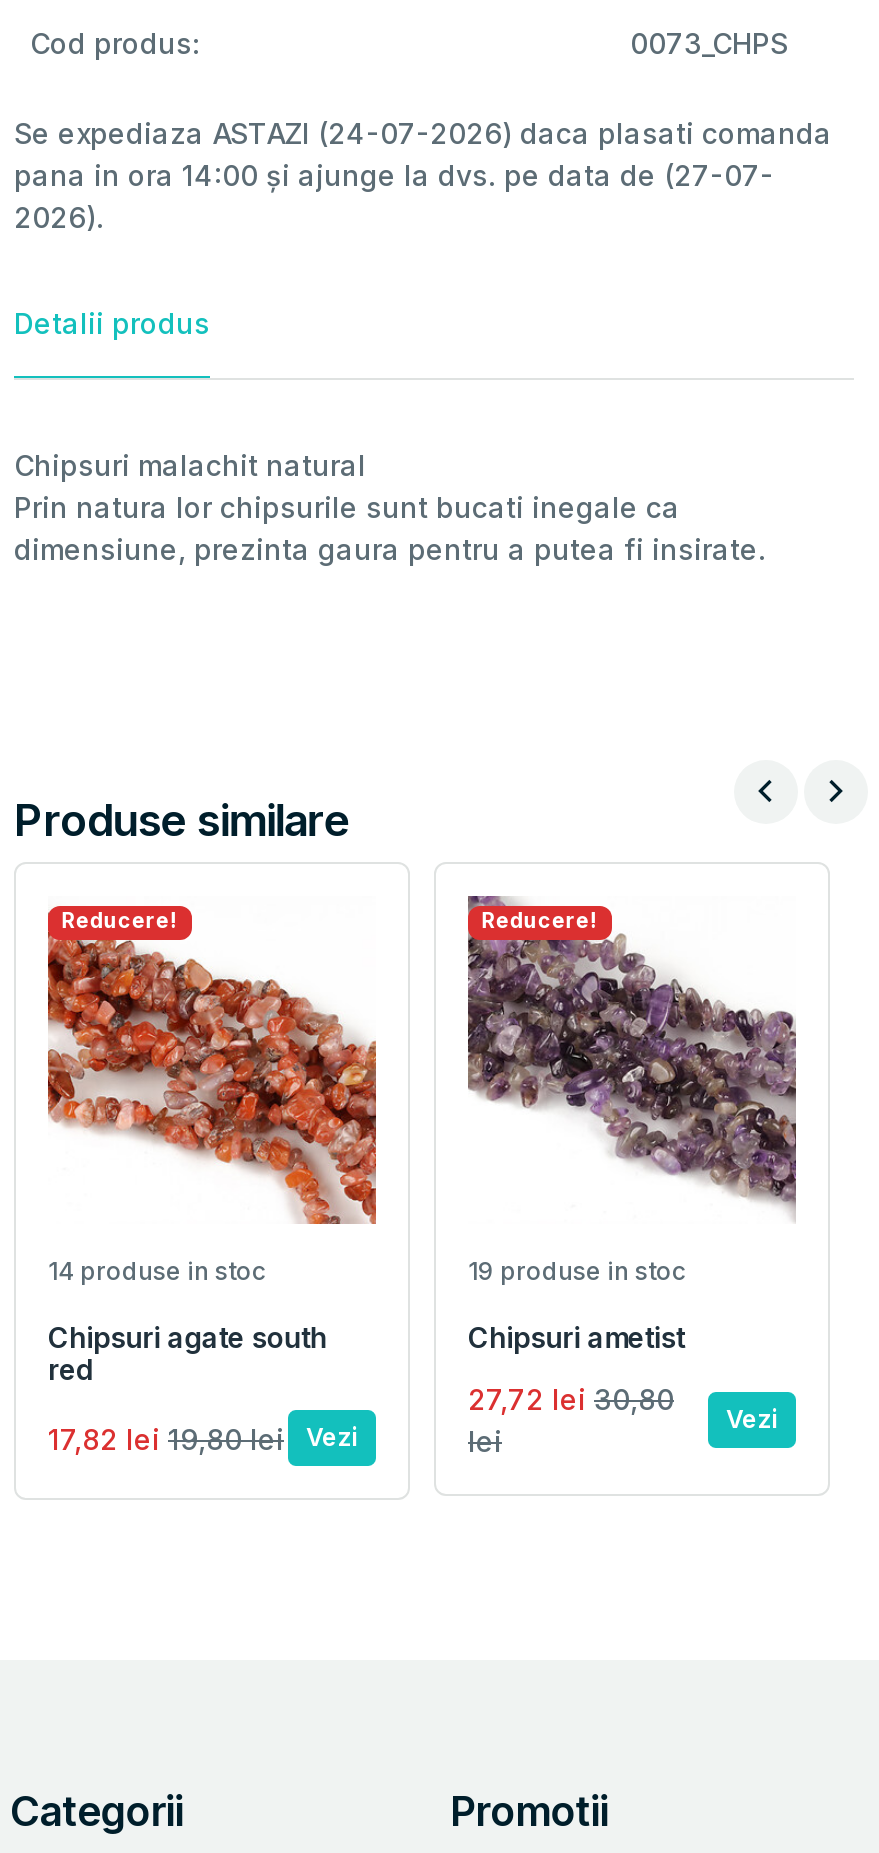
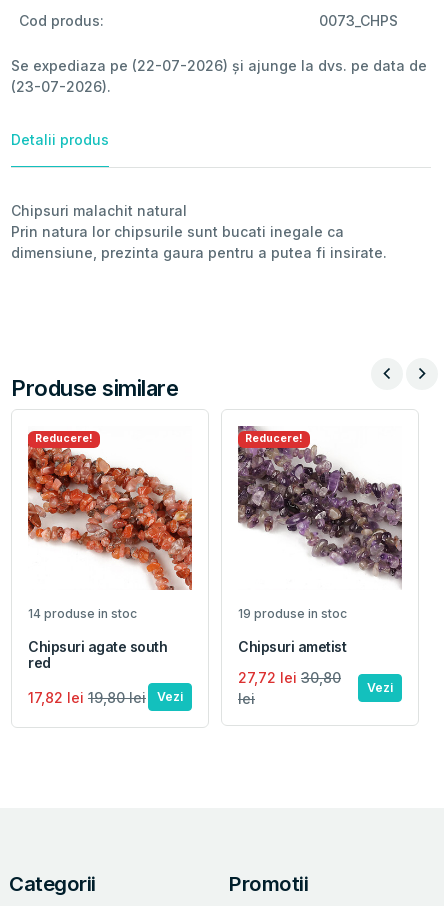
[14,117,832,235] Se expediaza ASTAZI (24-07-2026) daca plasati comanda | pana in ora 14:00 și ajunge la dvs. pe data de (27-07- | 2026). -> [11,57,427,95] Se expediaza pe (22-07-2026) și ajunge la dvs. pe data de | (23-07-2026).

